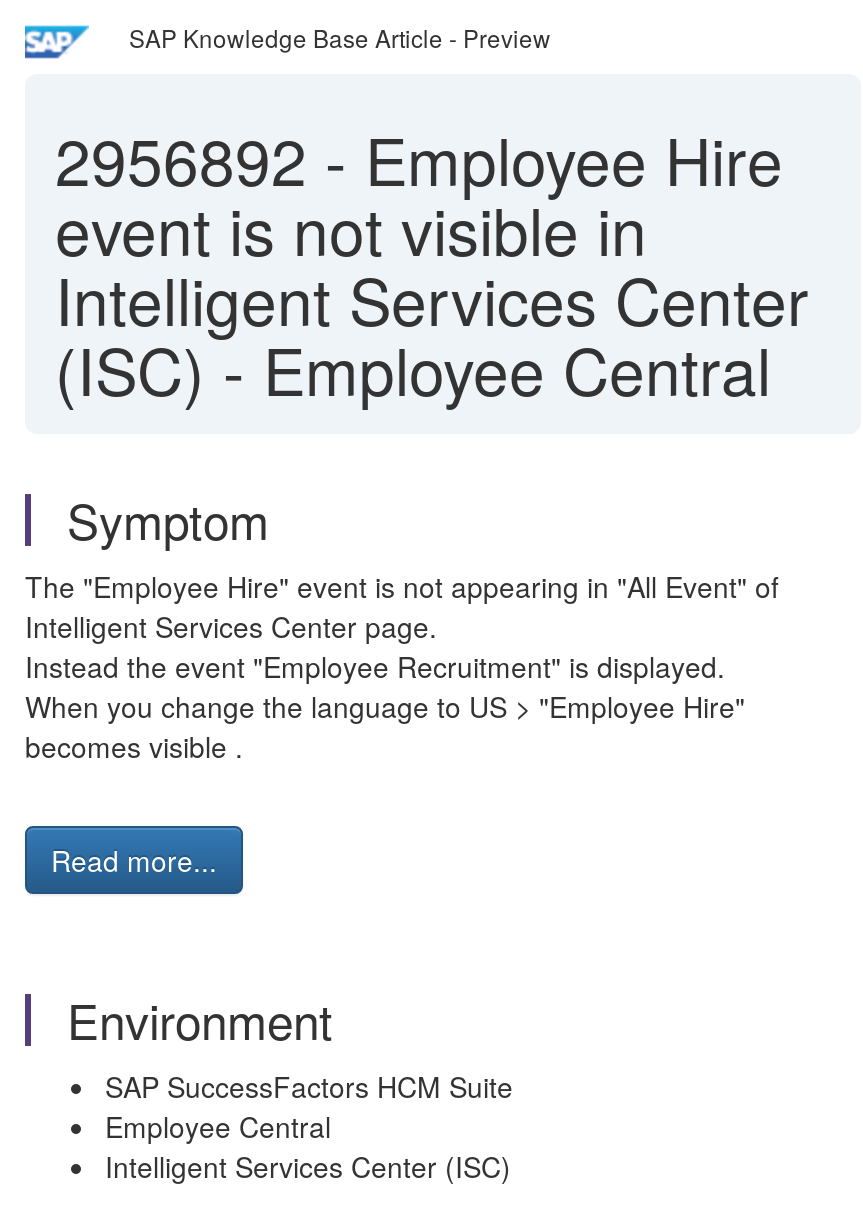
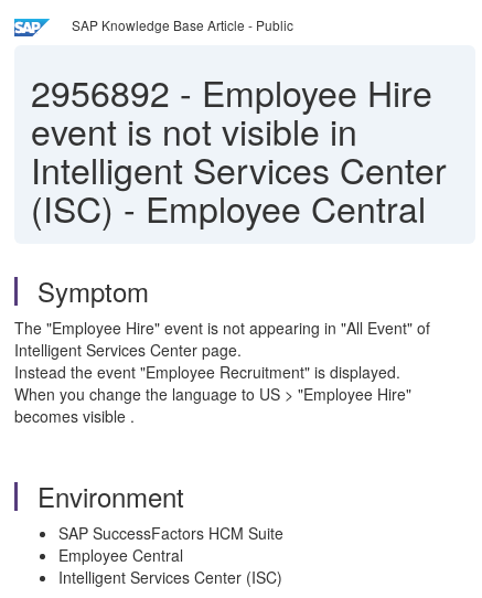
[129,20,551,54] SAP Knowledge Base Article - Preview -> [72,16,293,34] SAP Knowledge Base Article - Public
[51,840,217,880] Read more... -> none

